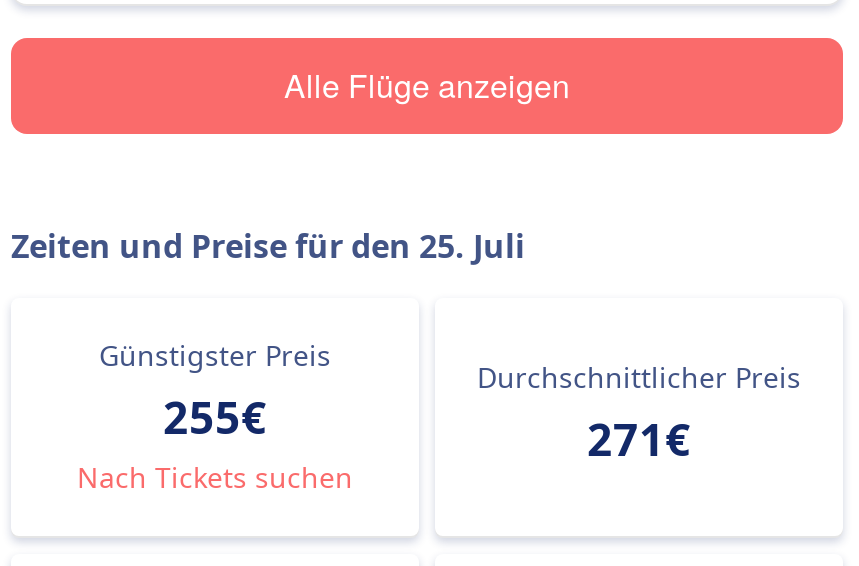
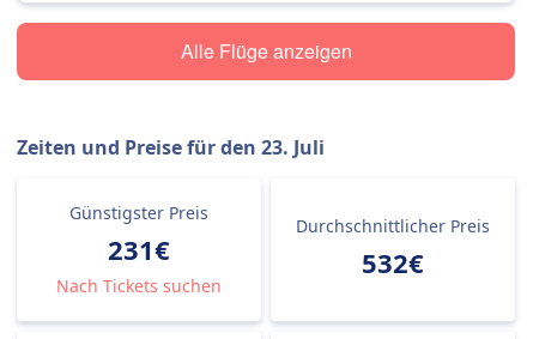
[11,224,525,268] Zeiten und Preise für den 25. Juli -> [17,134,325,161] Zeiten und Preise für den 23. Juli
[163,386,267,446] 255€ -> [108,231,170,267] 231€
[587,408,691,468] 271€ -> [362,244,424,280] 532€

